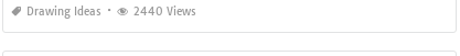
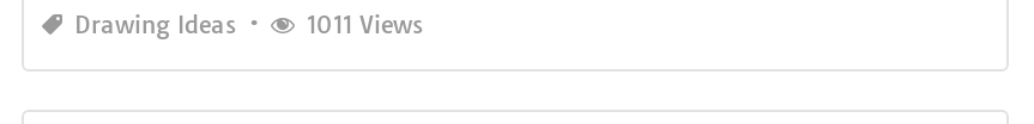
[133,5,196,19] 2440 Views -> [307,10,424,41] 1011 Views

